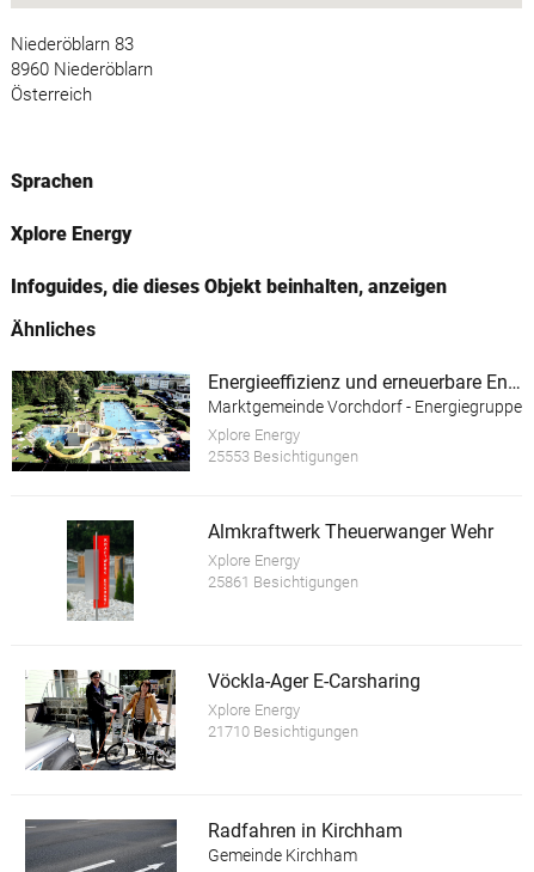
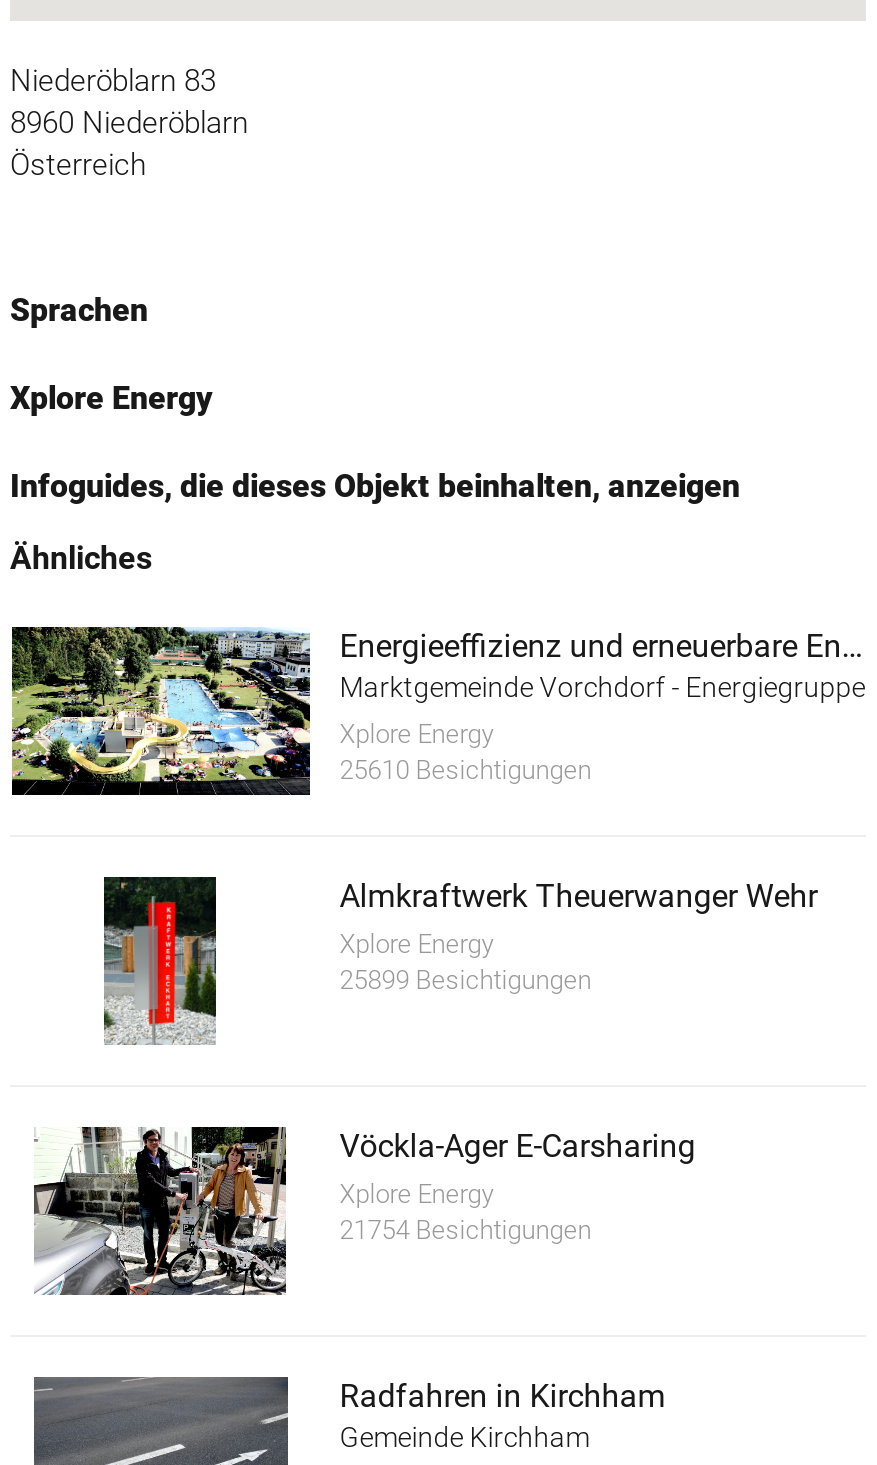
[208,447,358,465] 25553 Besichtigungen -> [340,754,592,784] 25610 Besichtigungen
[208,573,358,591] 25861 Besichtigungen -> [340,965,592,995] 25899 Besichtigungen
[208,722,358,740] 21710 Besichtigungen -> [340,1215,592,1245] 21754 Besichtigungen

